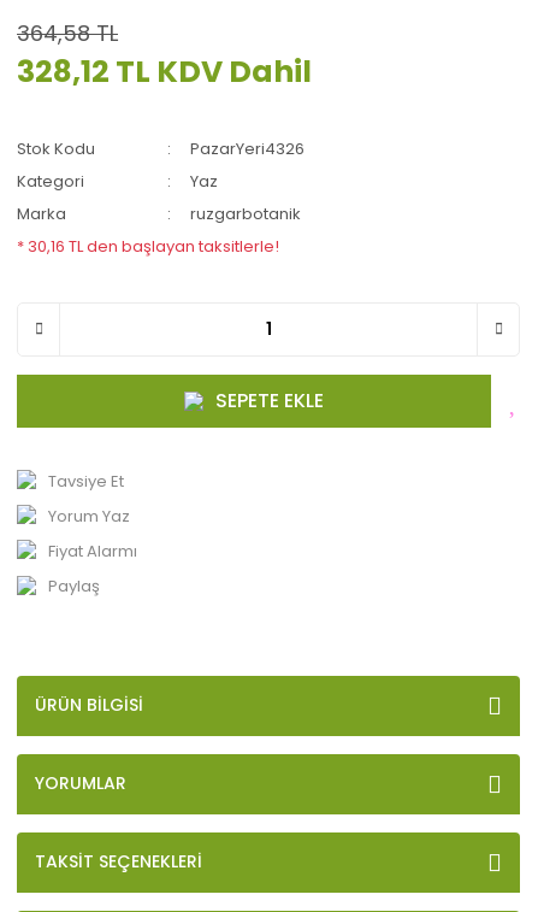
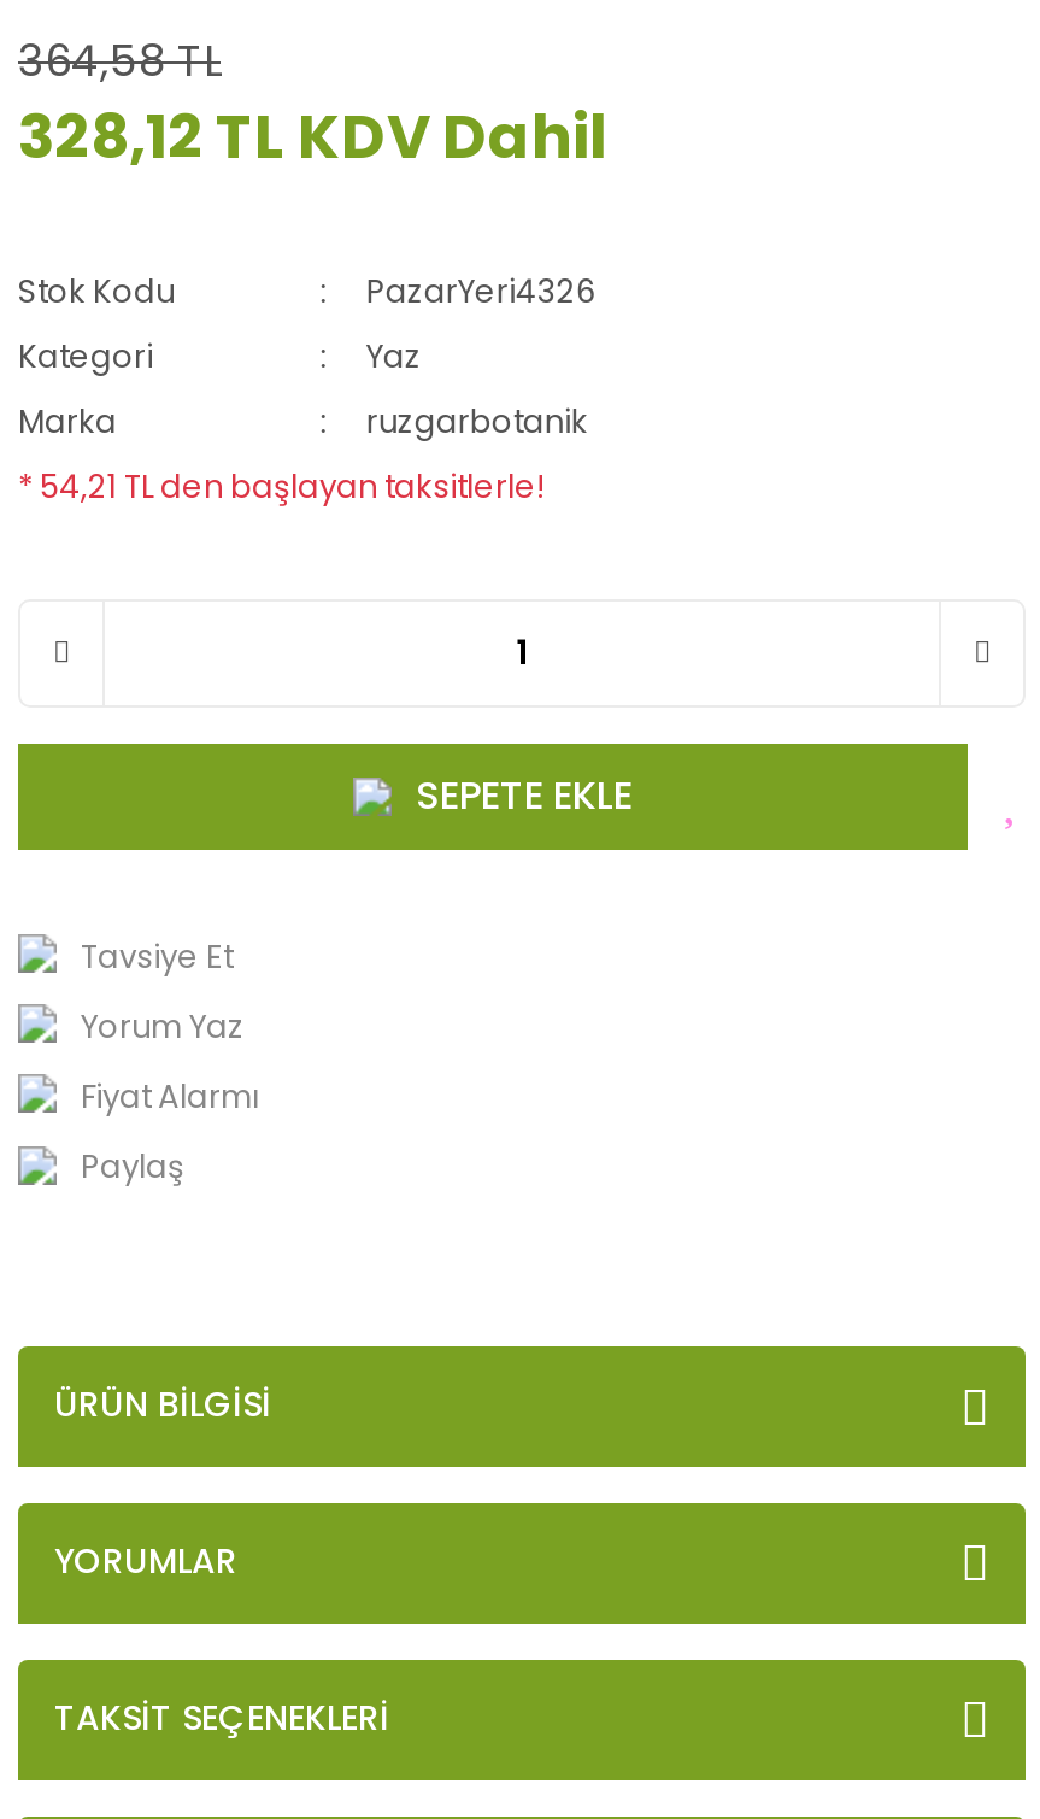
[17,235,279,258] * 30,16 TL den başlayan taksitlerle! -> [18,464,546,509] * 54,21 TL den başlayan taksitlerle!

